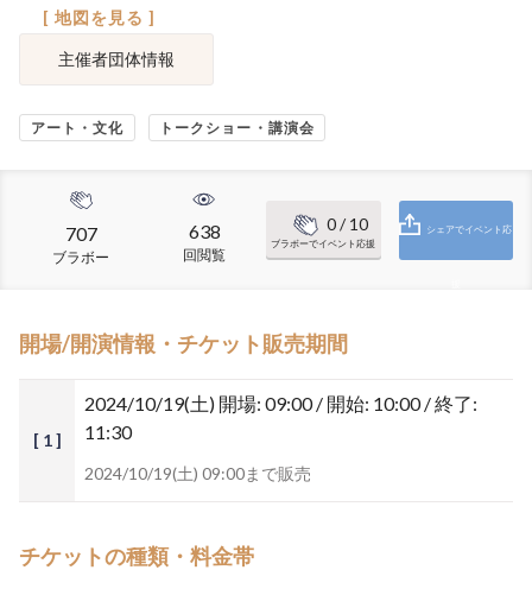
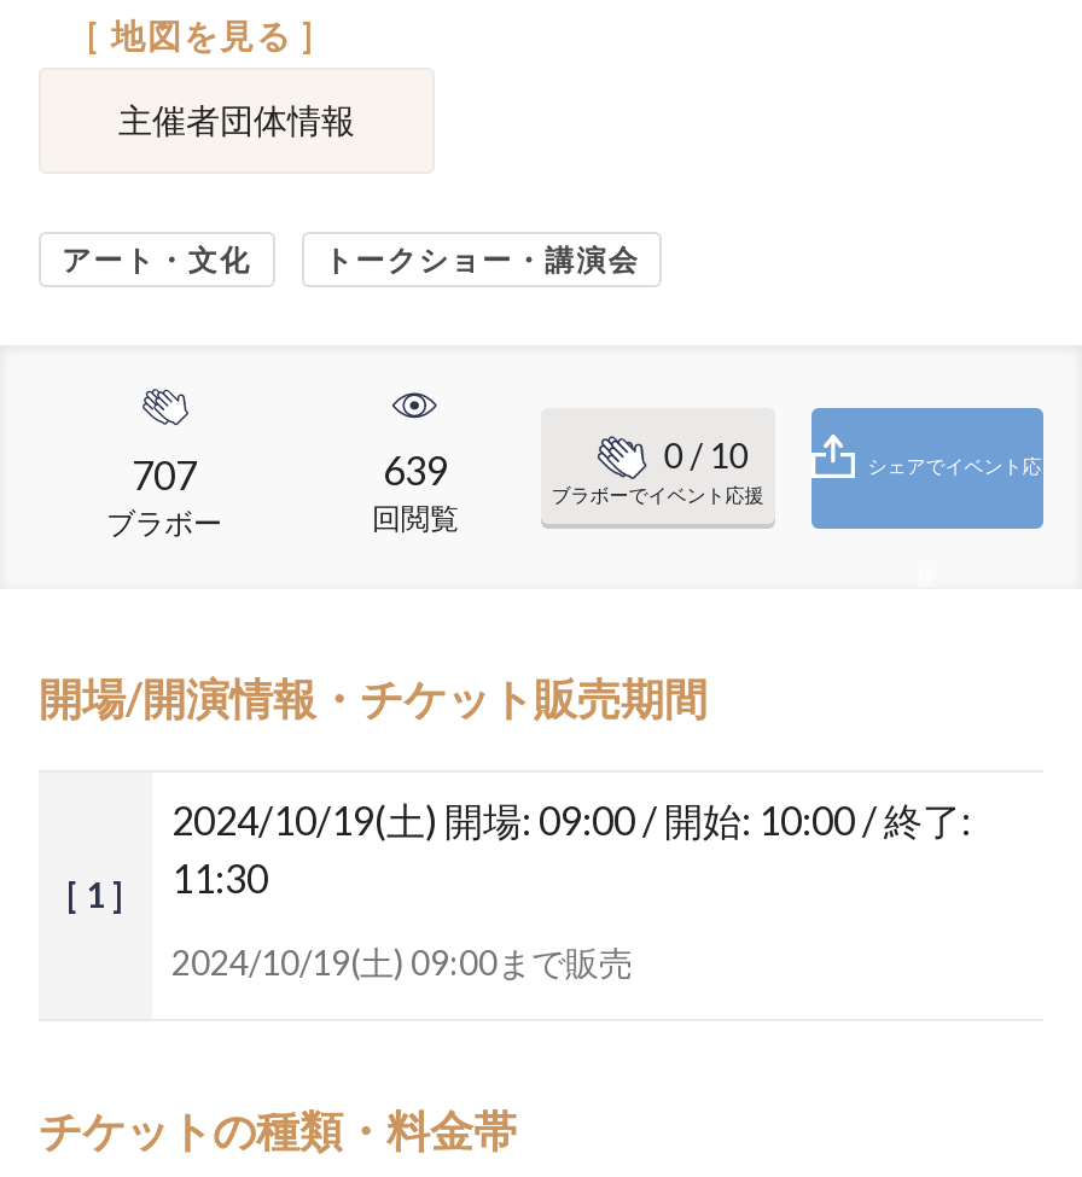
[188,220,220,242] 638 -> [383,447,448,493] 639

